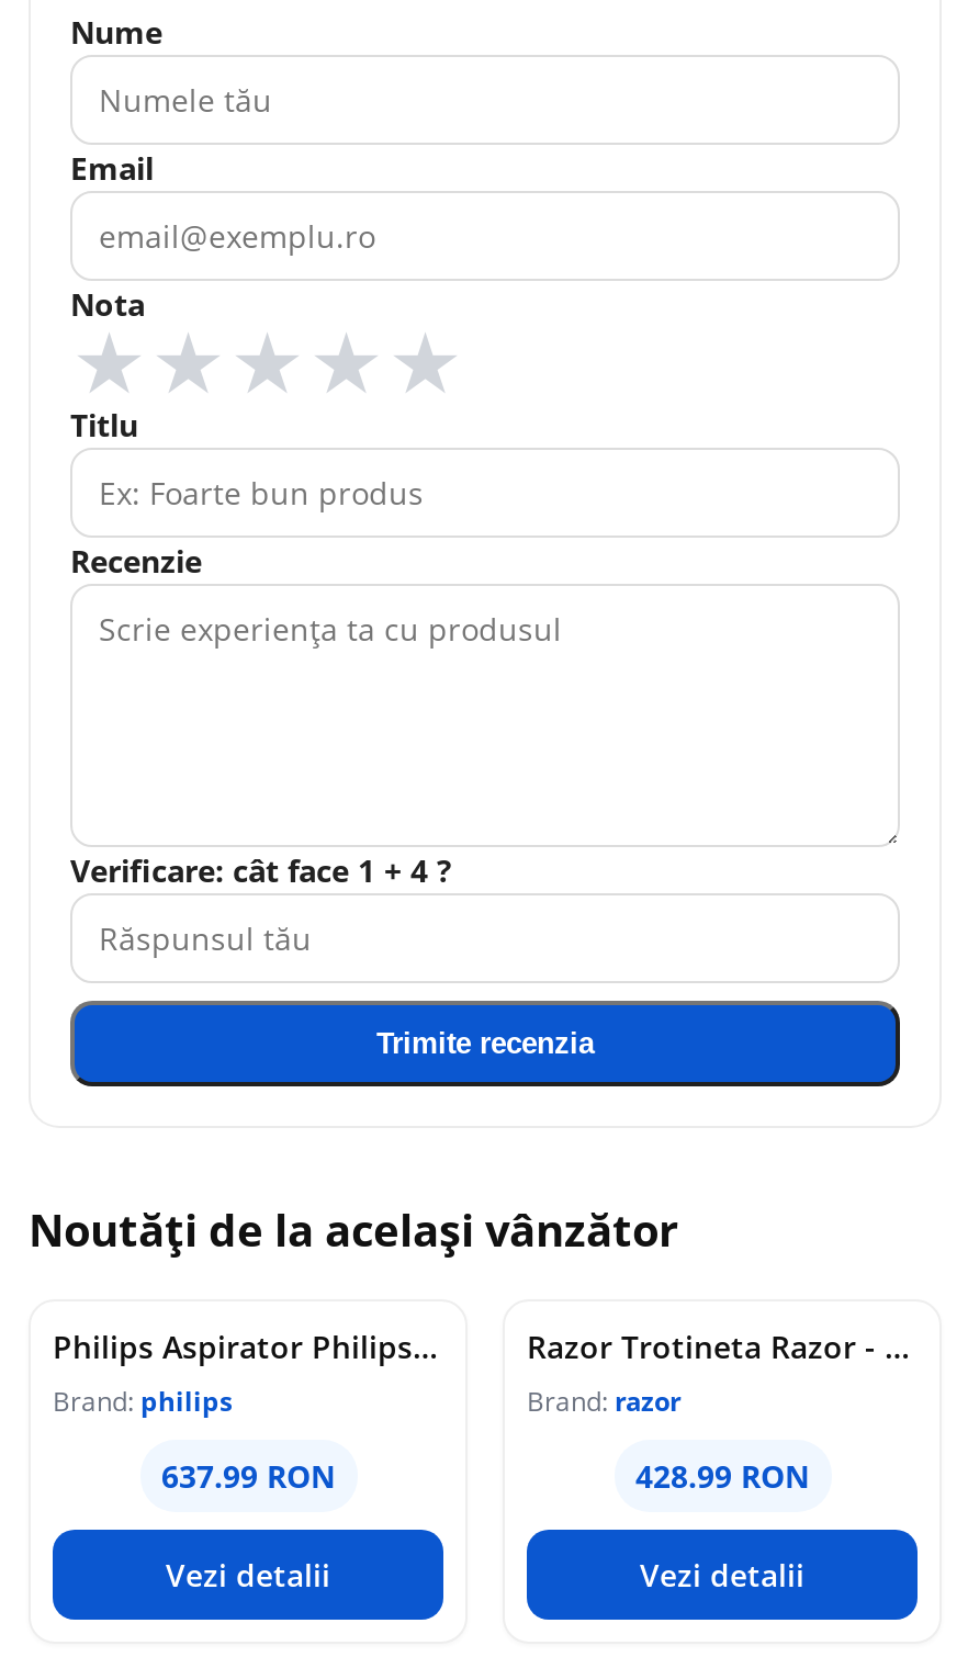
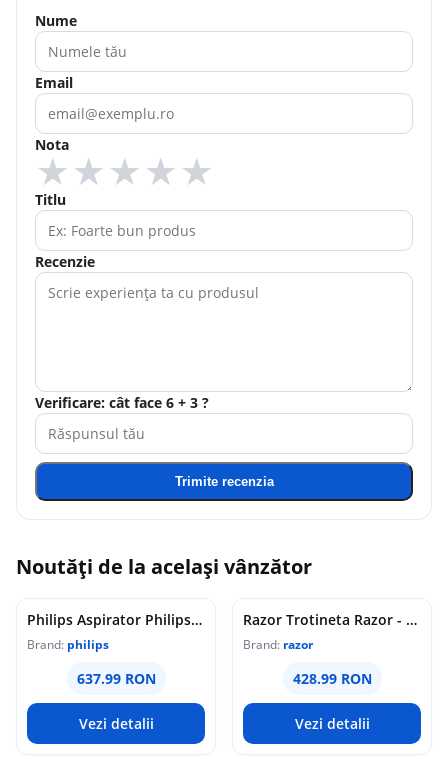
[70,850,452,891] Verificare: cât face 1 + 4 ? -> [35,393,209,412] Verificare: cât face 6 + 3 ?

